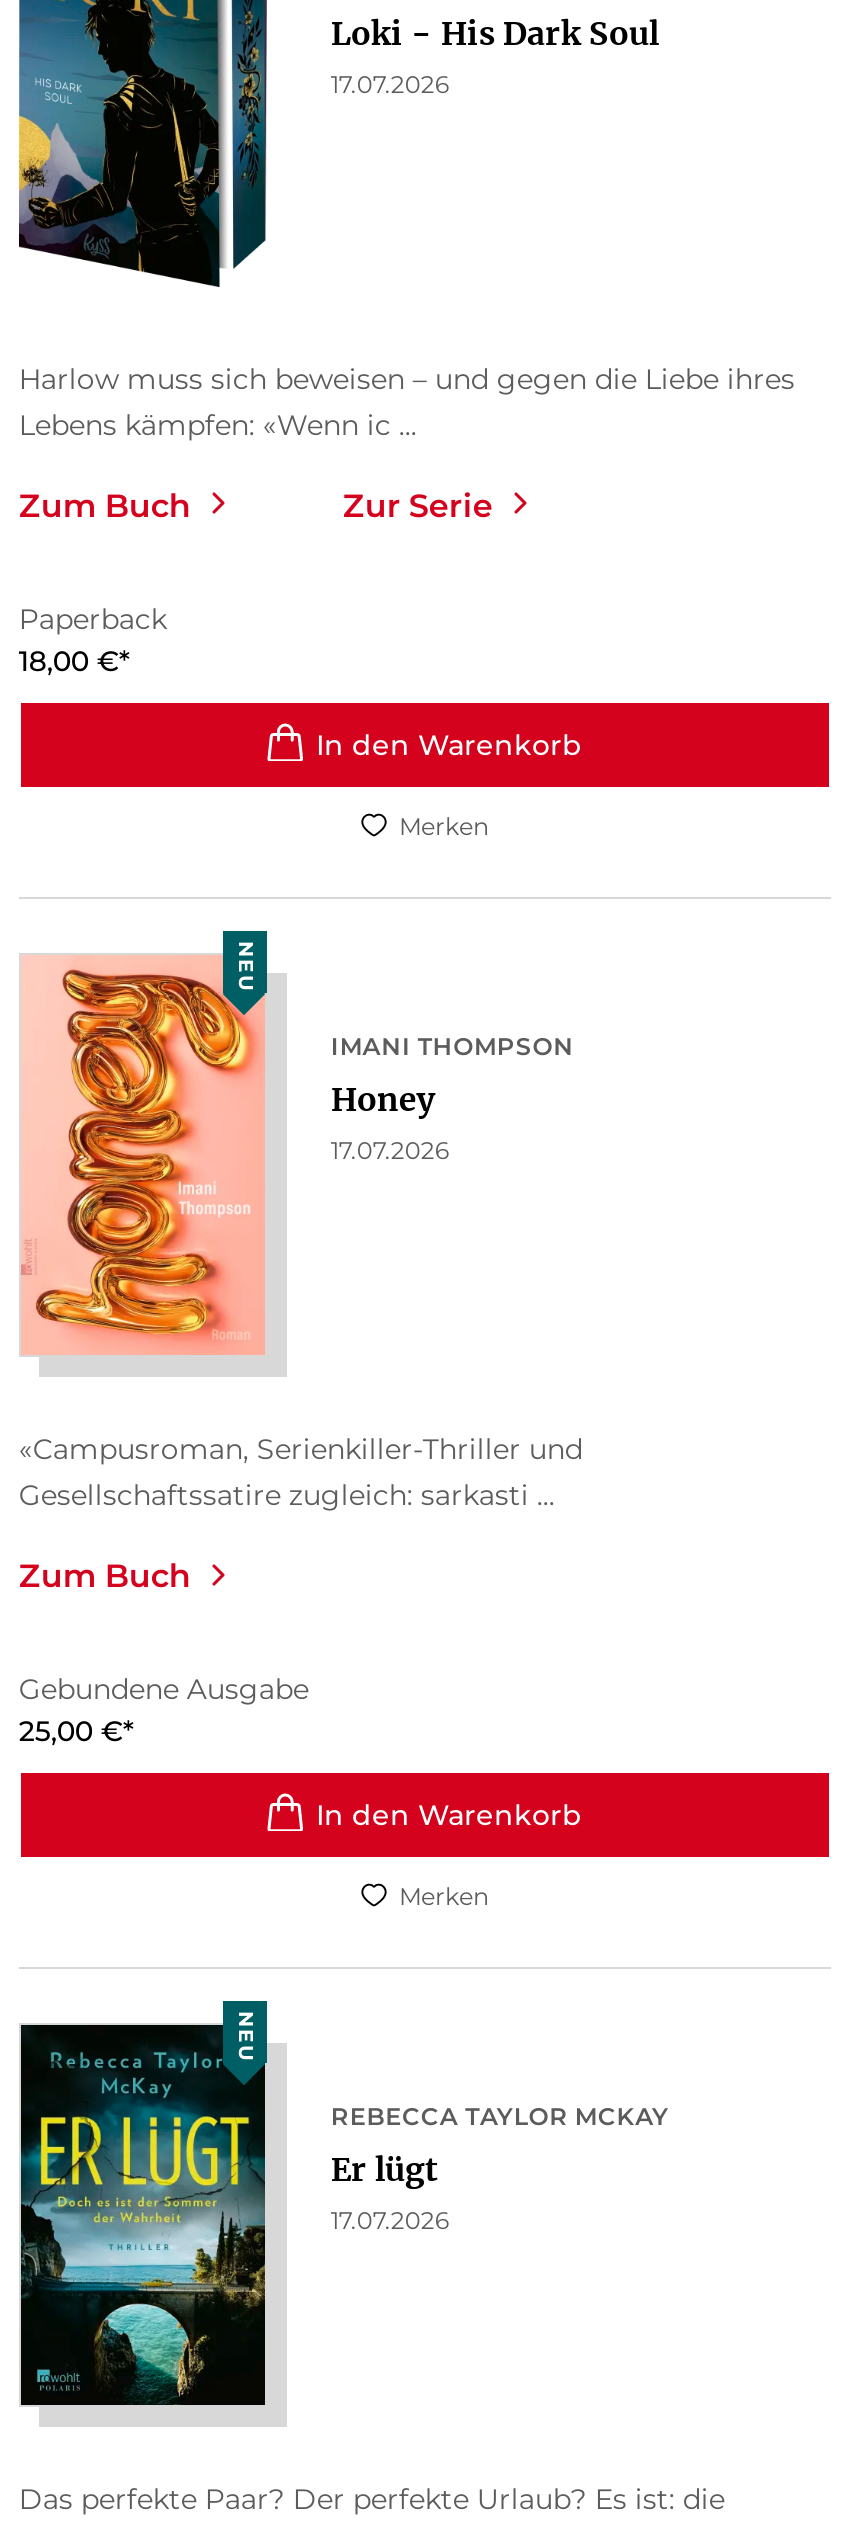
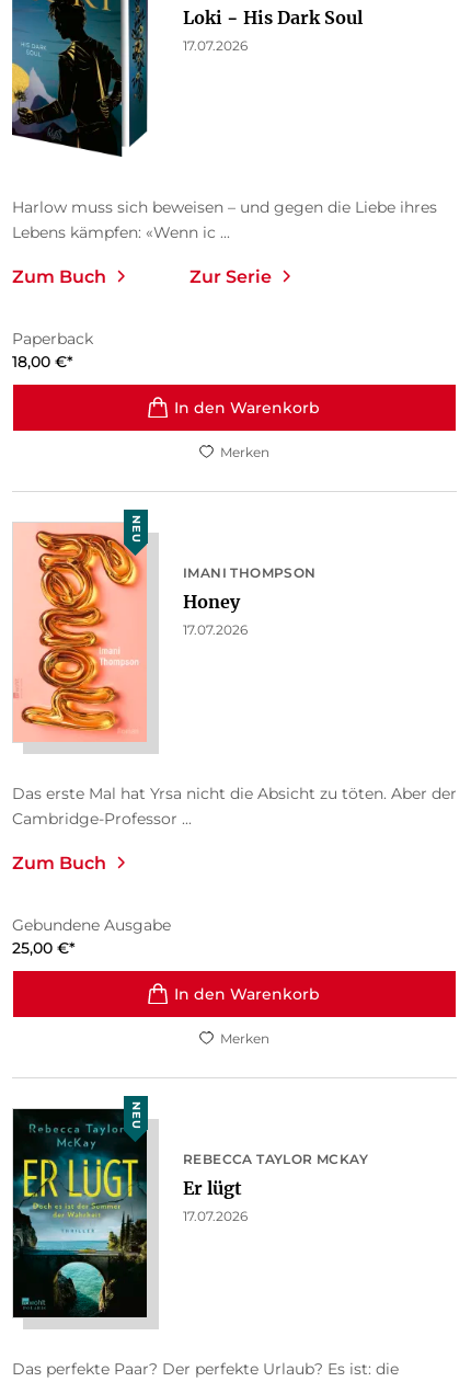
[19,1431,583,1513] «Campusroman, Serienkiller-Thriller und | Gesellschaftssatire zugleich: sarkasti ... -> [12,784,457,829] Das erste Mal hat Yrsa nicht die Absicht zu töten. Aber der | Cambridge-Professor ...

